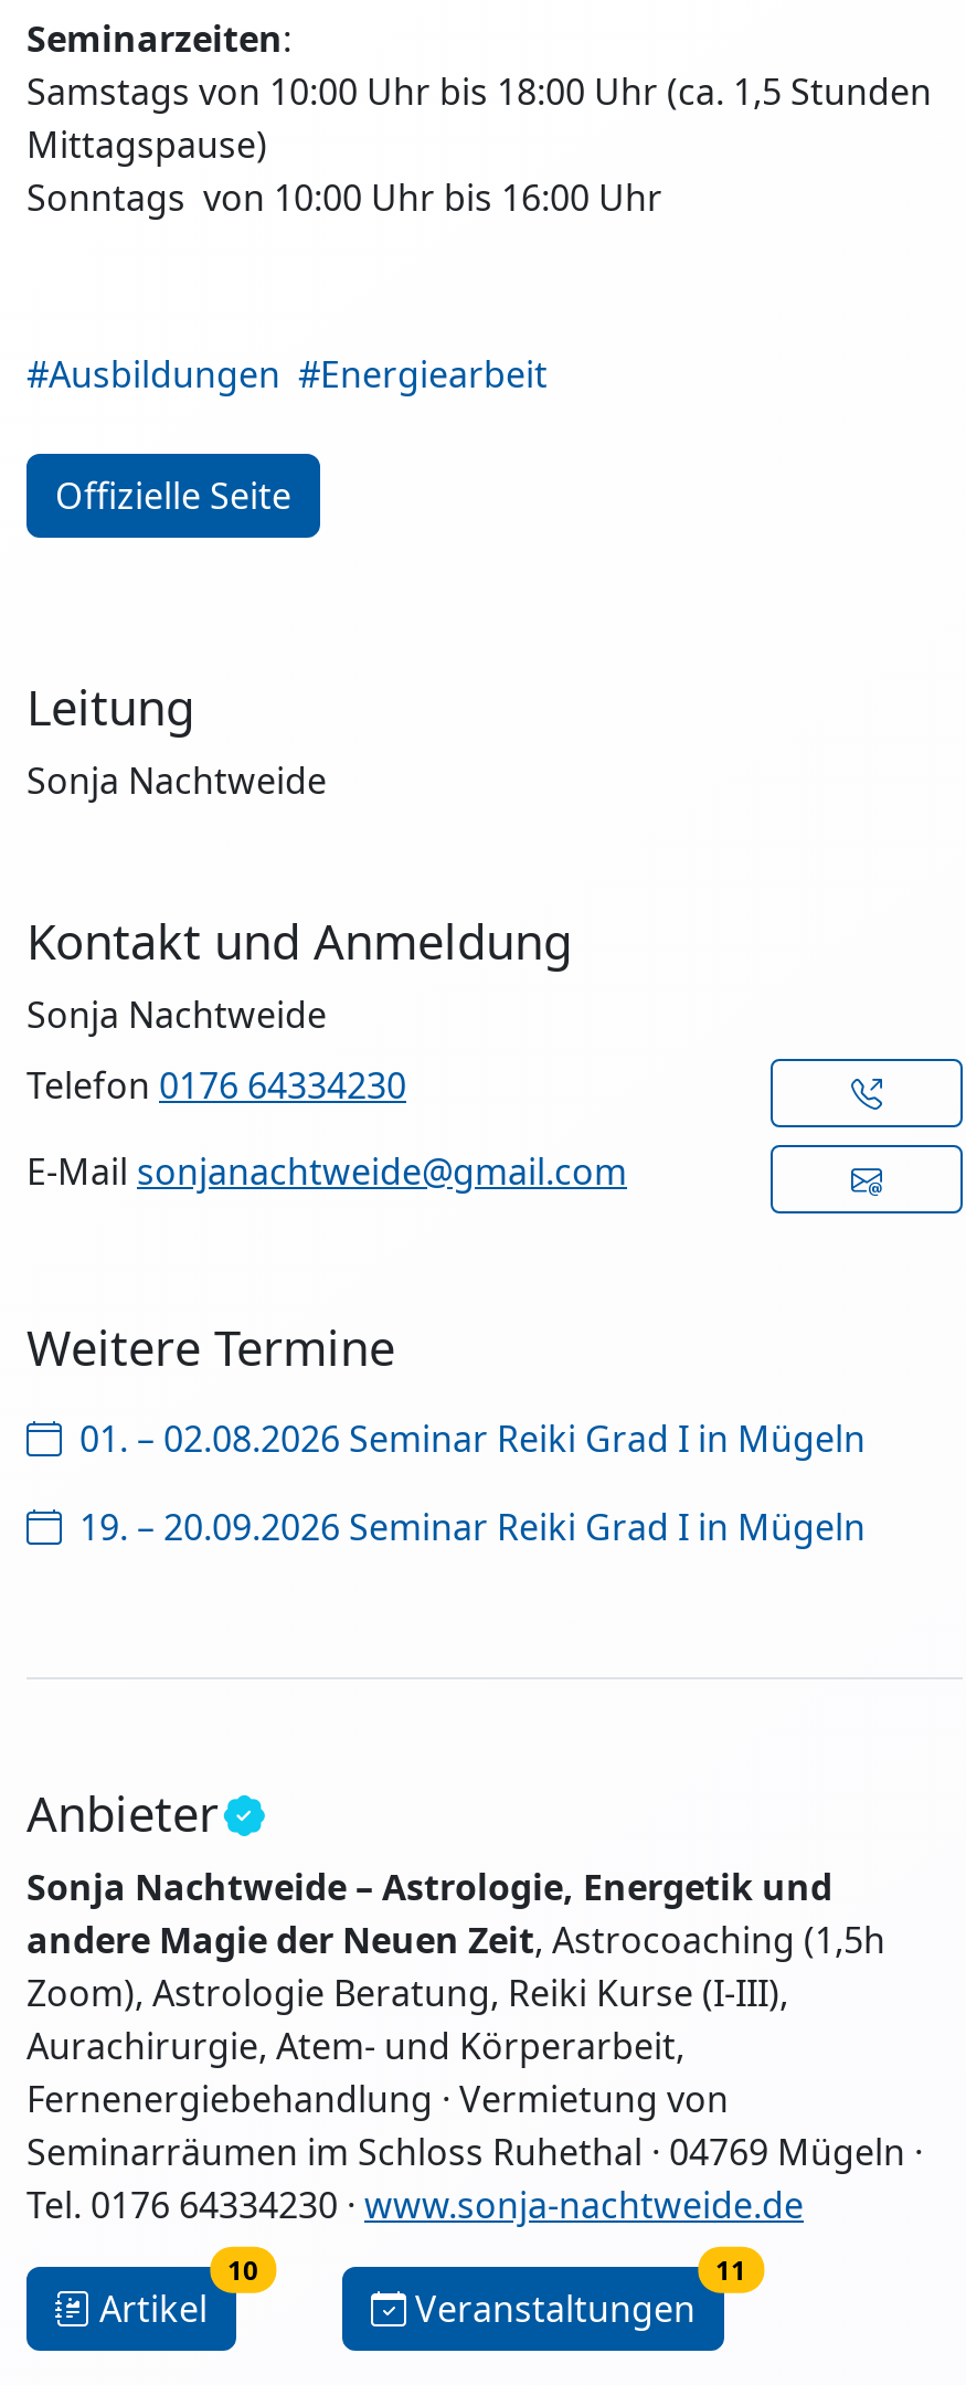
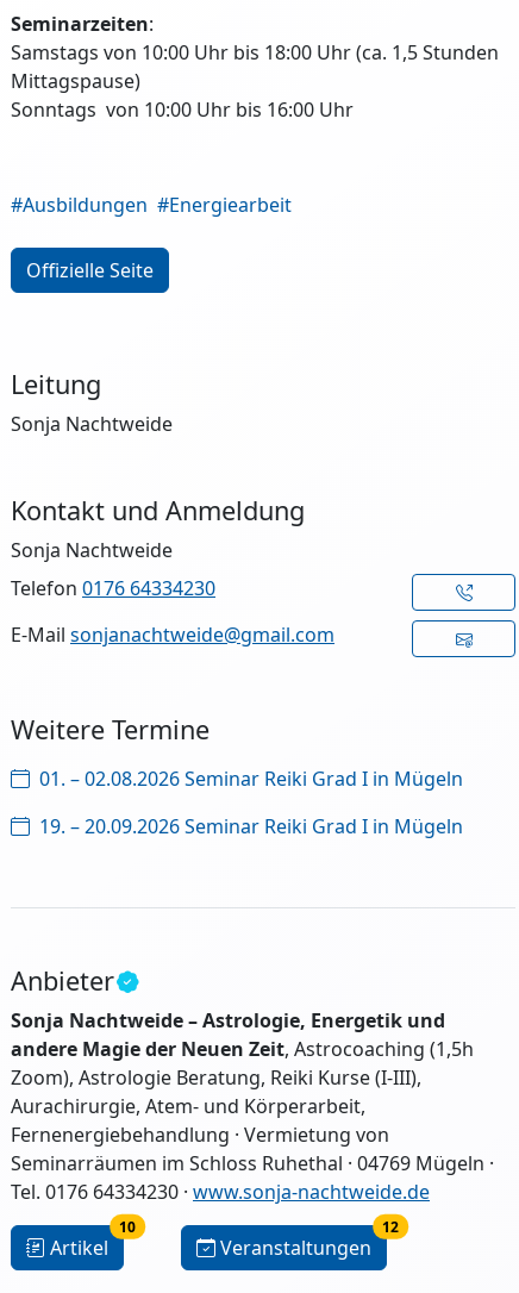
[715,2250,746,2287] 11 -> [382,1216,399,1236] 12

